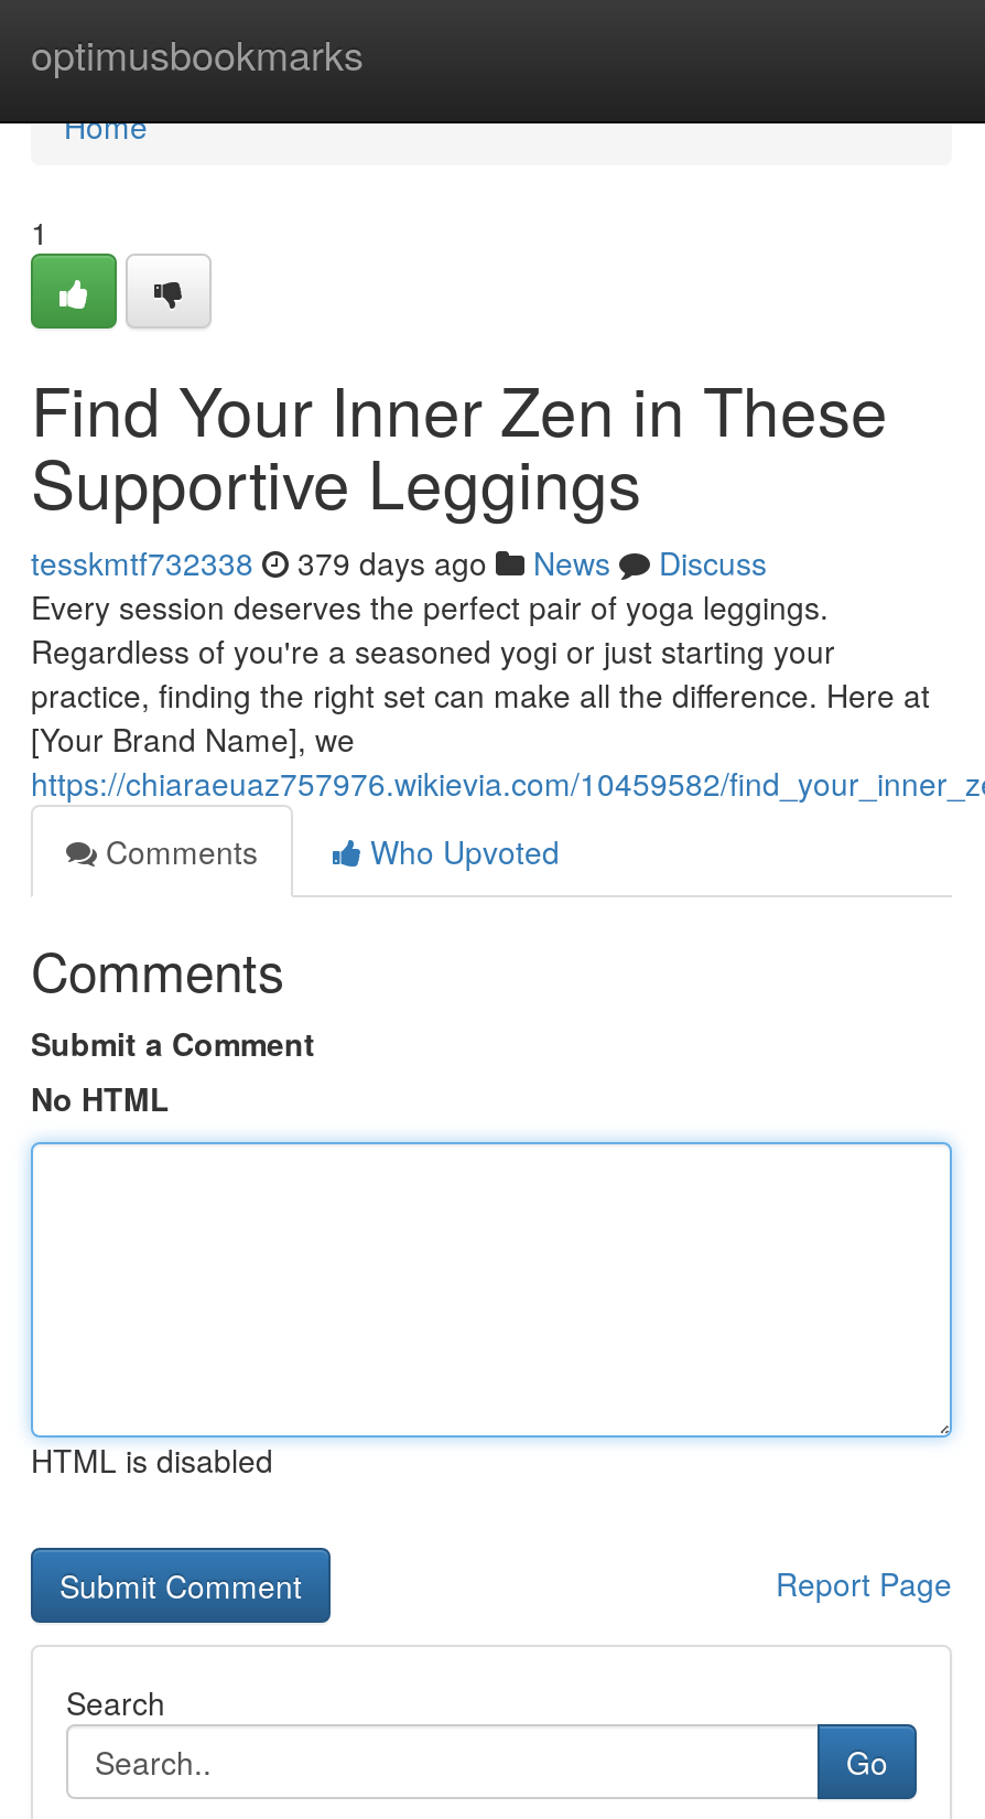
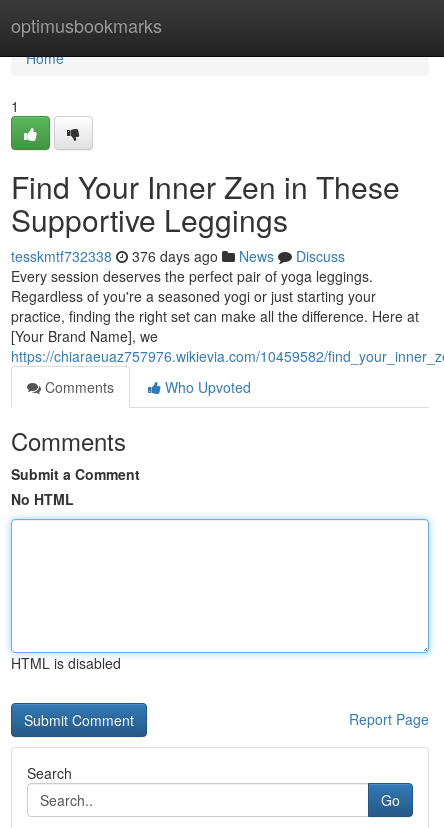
[31,540,767,584] tesskmtf732338 379 days ago News Discuss -> [11,246,345,266] tesskmtf732338 376 days ago News Discuss

